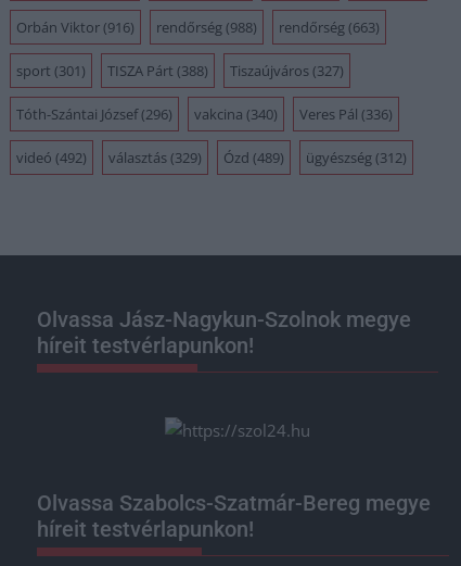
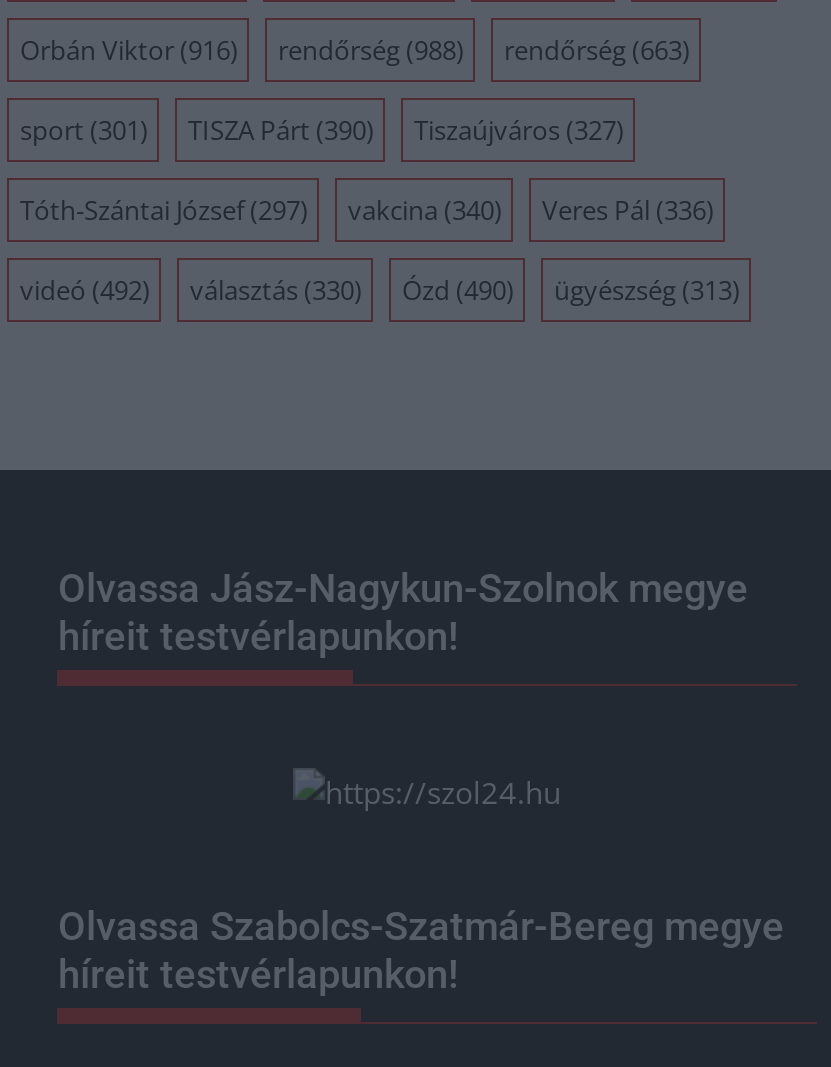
[17,61,344,80] sport (301) TISZA Párt (388) Tiszaújváros (327) -> [20,112,624,148] sport (301) TISZA Párt (390) Tiszaújváros (327)
[17,104,173,124] Tóth-Szántai József(296) -> [20,192,308,228] Tóth-Szántai József(297)
[109,148,202,167] választás (329) -> [190,272,362,308] választás (330)
[224,148,285,167] Ózd (489) -> [402,272,514,308] Ózd (490)
[306,148,407,167] ügyészség (312) -> [554,272,740,308] ügyészség (313)

